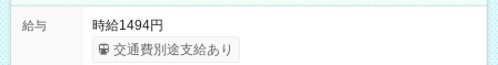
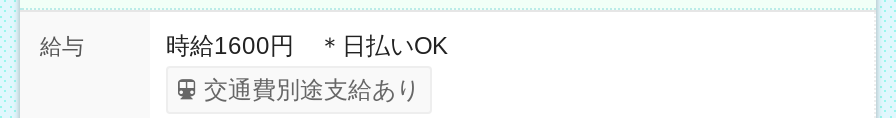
[92,18,163,33] 時給1494円 -> [166,32,448,60] 時給1600円 ＊日払いOK

